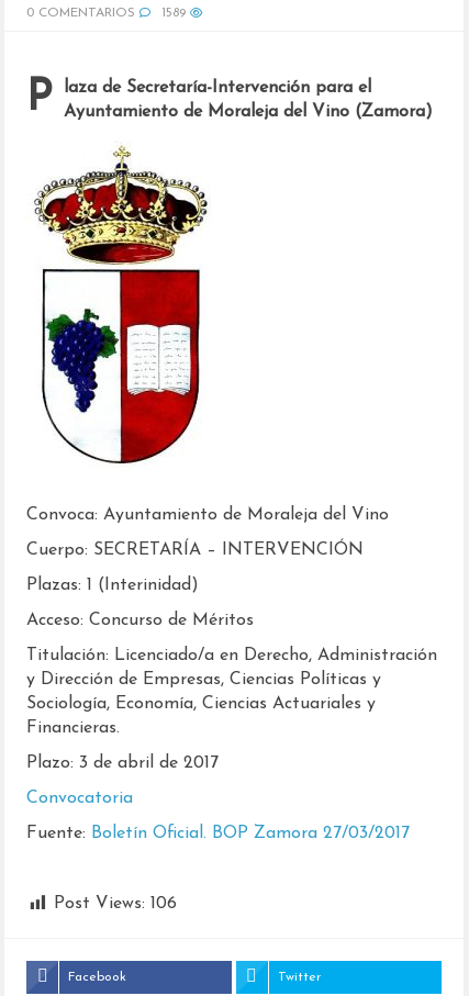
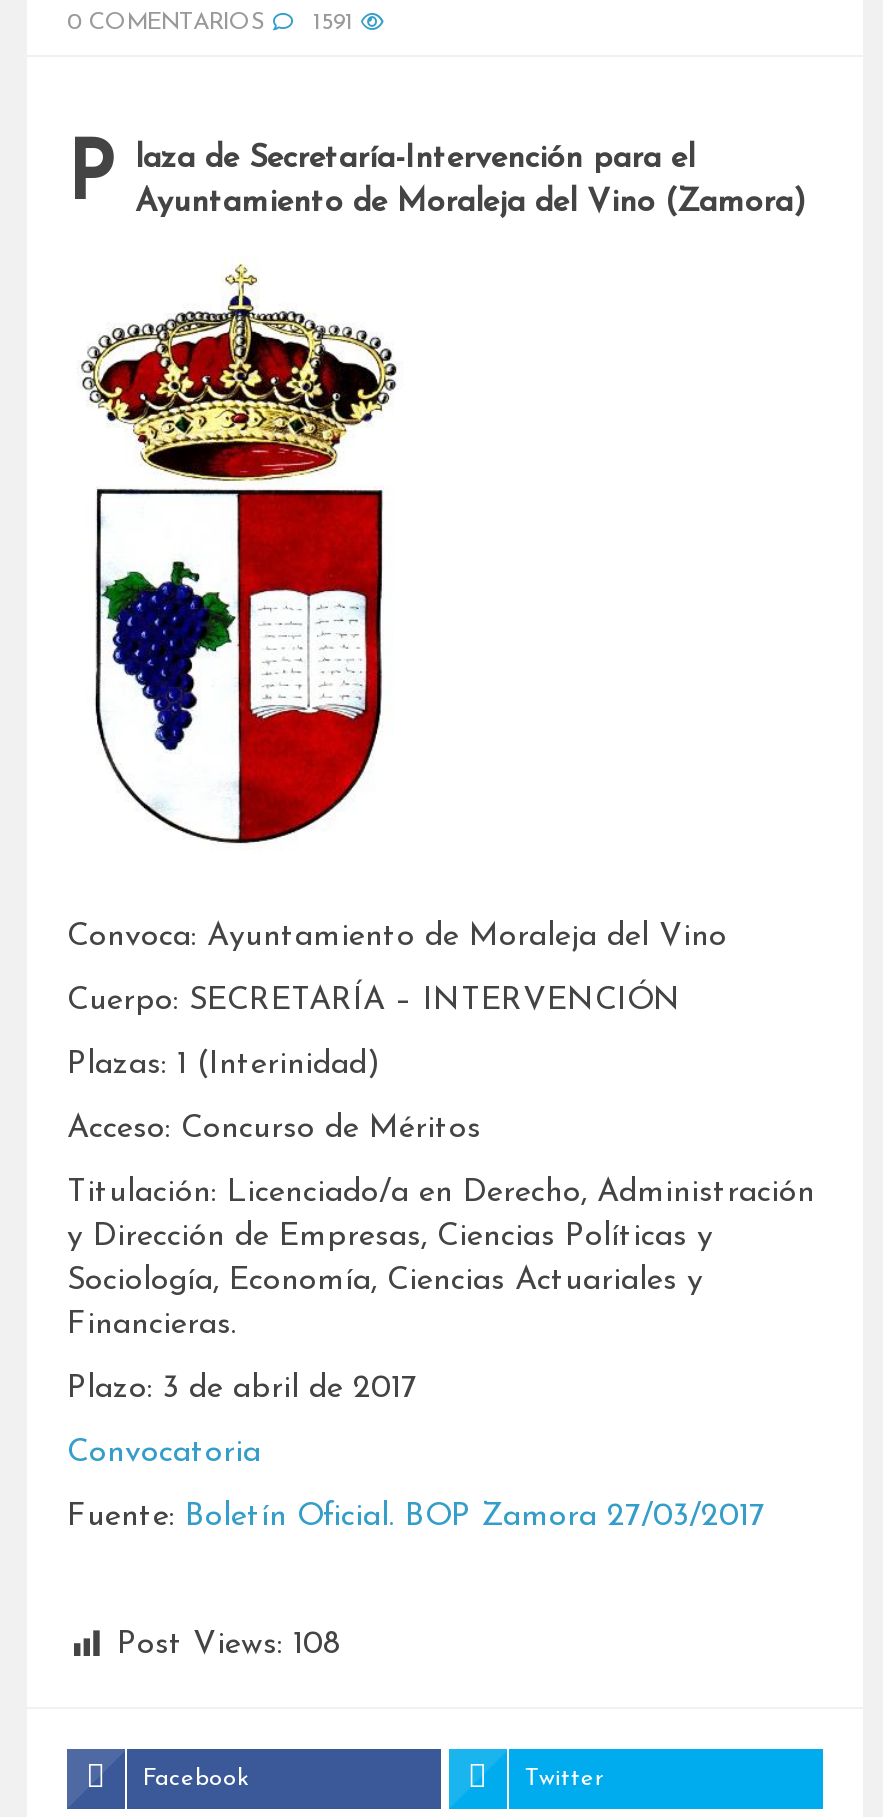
[161,7,186,20] 1589 -> [313,11,353,35] 1591
[54,895,177,913] Post Views: 106 -> [117,1630,341,1662] Post Views: 108

